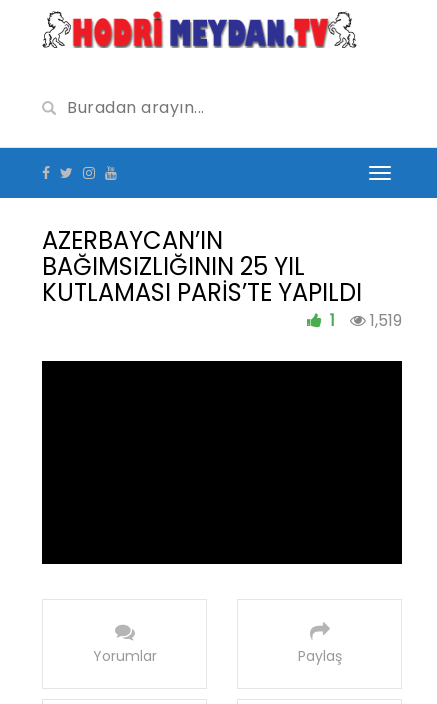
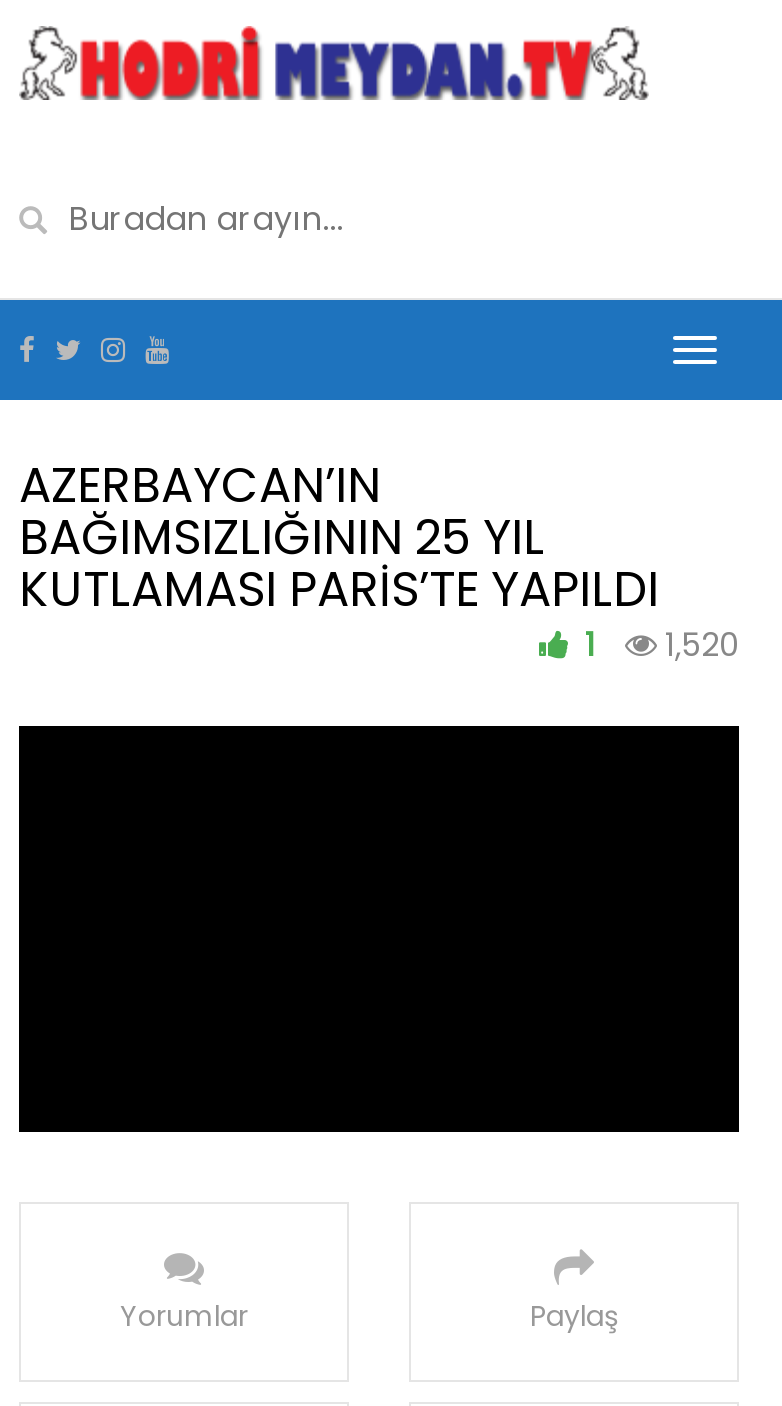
[330,309,402,332] 1 1,519 -> [585,622,739,668] 1 1,520

